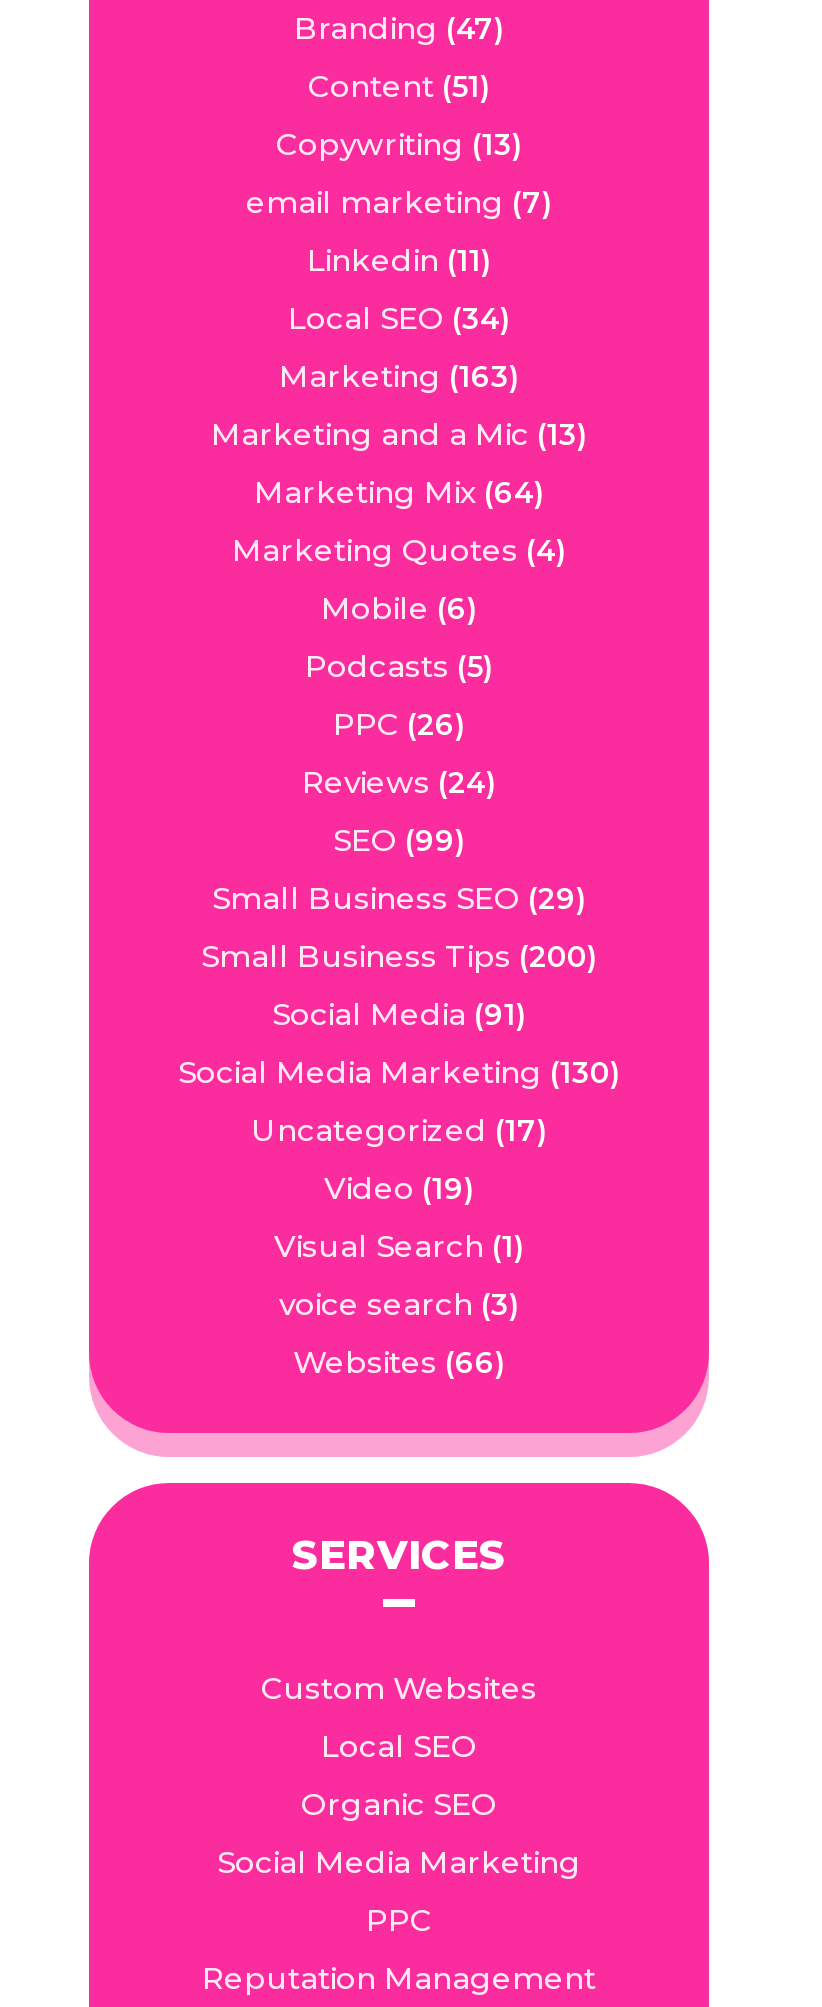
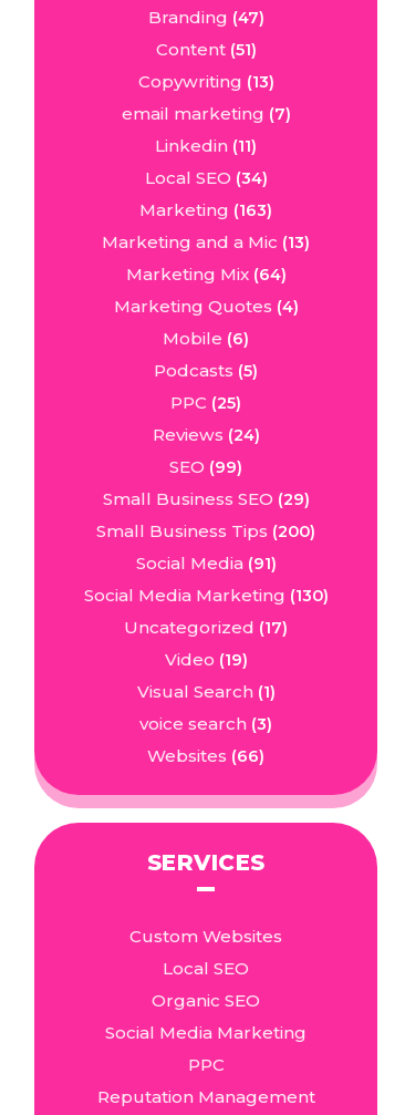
[333,705,465,743] PPC (26) -> [170,392,241,413] PPC (25)

